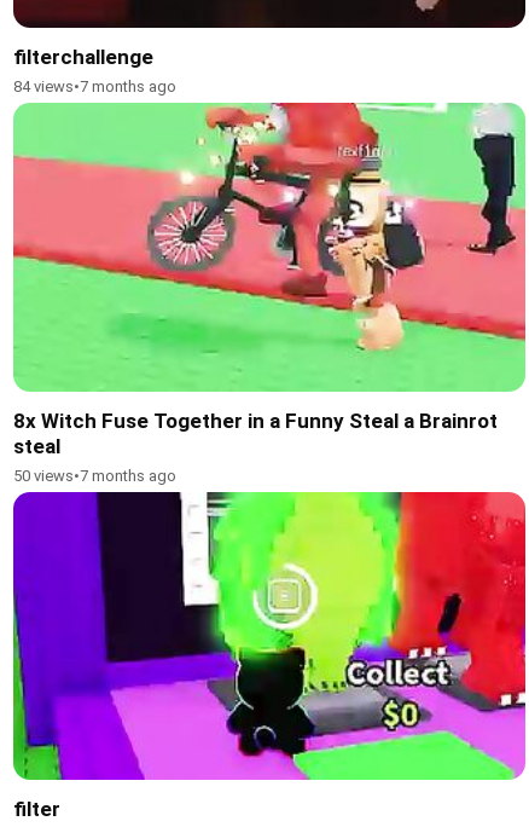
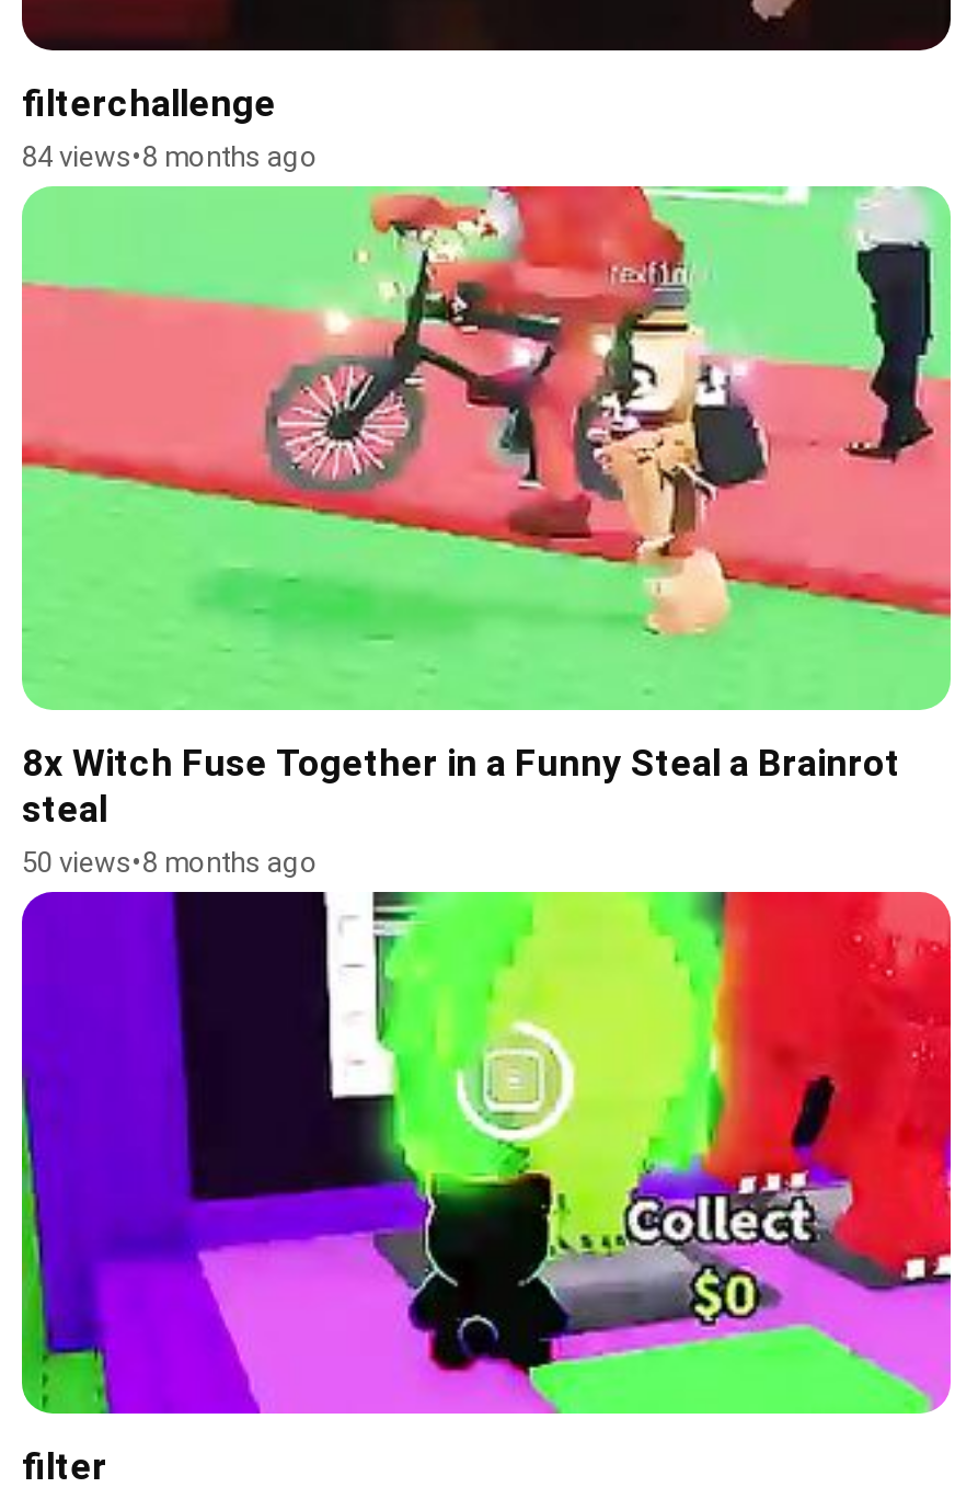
[13,77,176,96] 84 views•7 months ago -> [22,140,318,173] 84 views•8 months ago
[13,466,176,484] 50 views•7 months ago -> [22,845,318,878] 50 views•8 months ago

